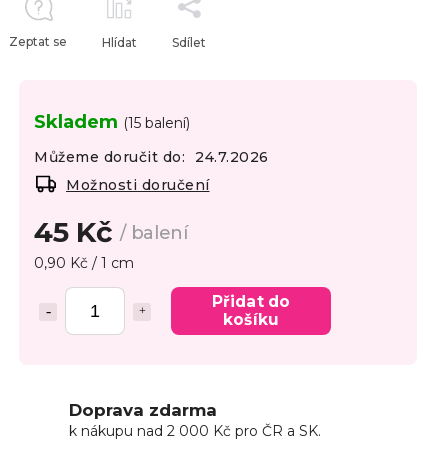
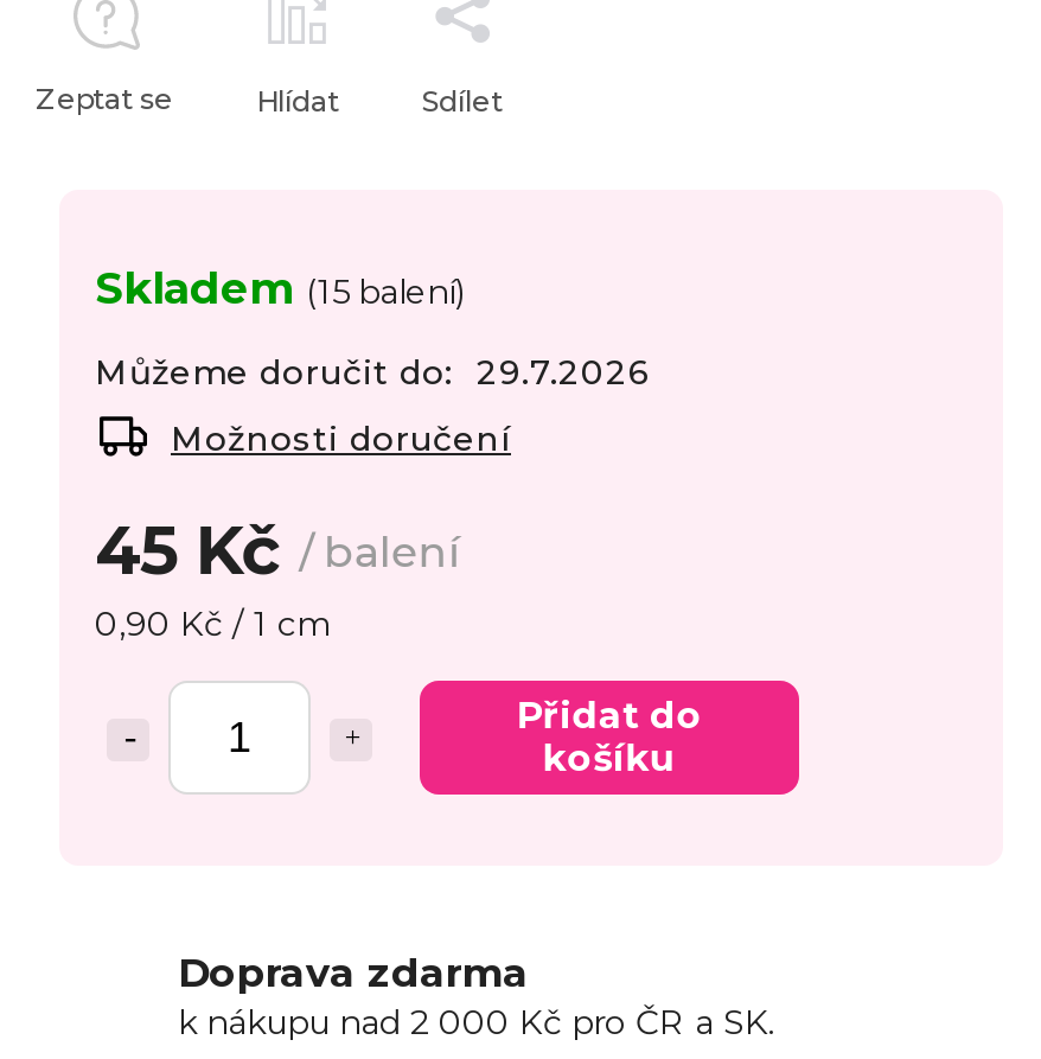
[34,147,268,165] Můžeme doručit do: 24.7.2026 -> [95,350,651,393] Můžeme doručit do: 29.7.2026

